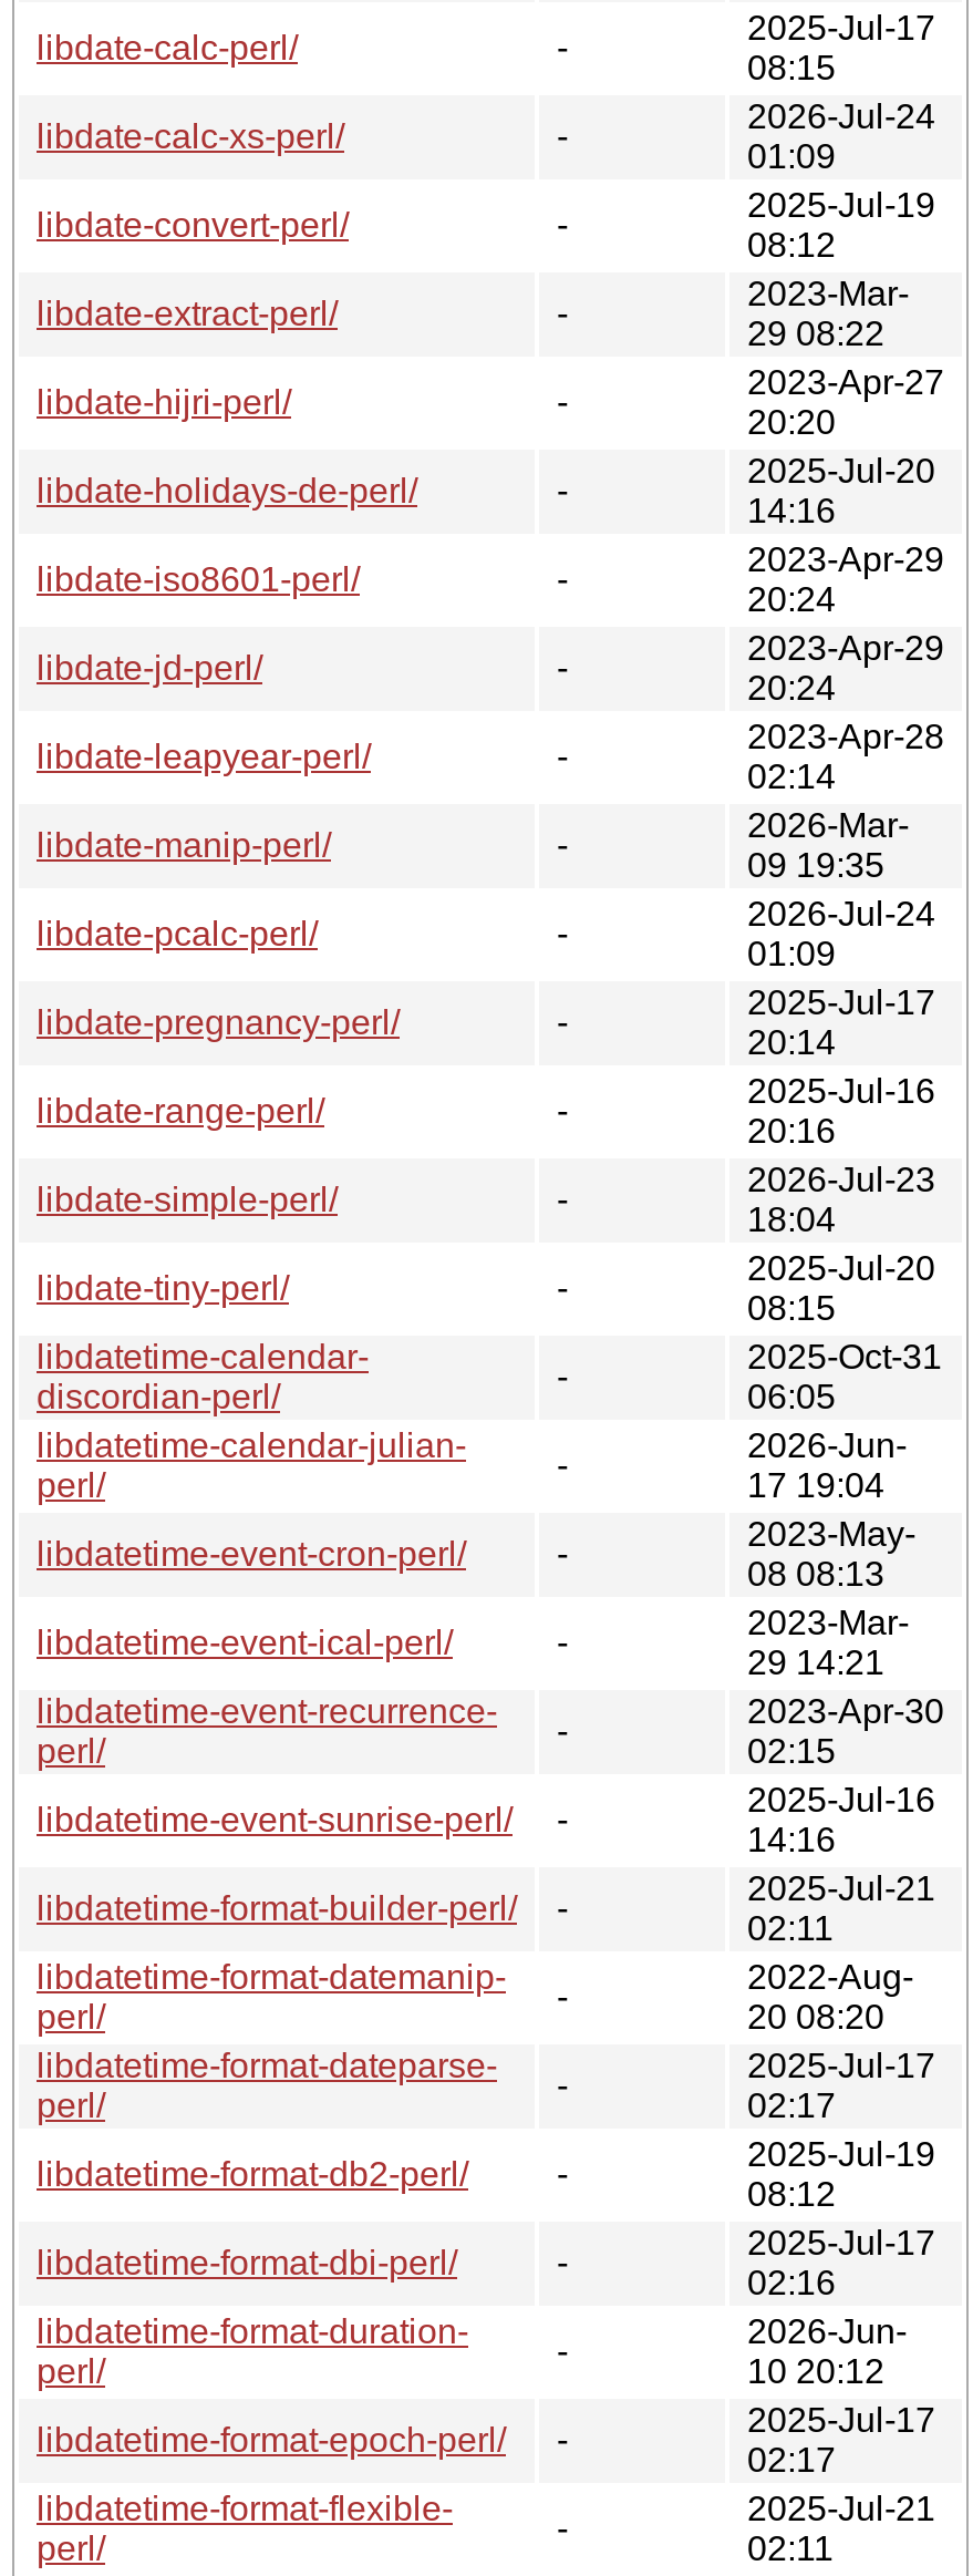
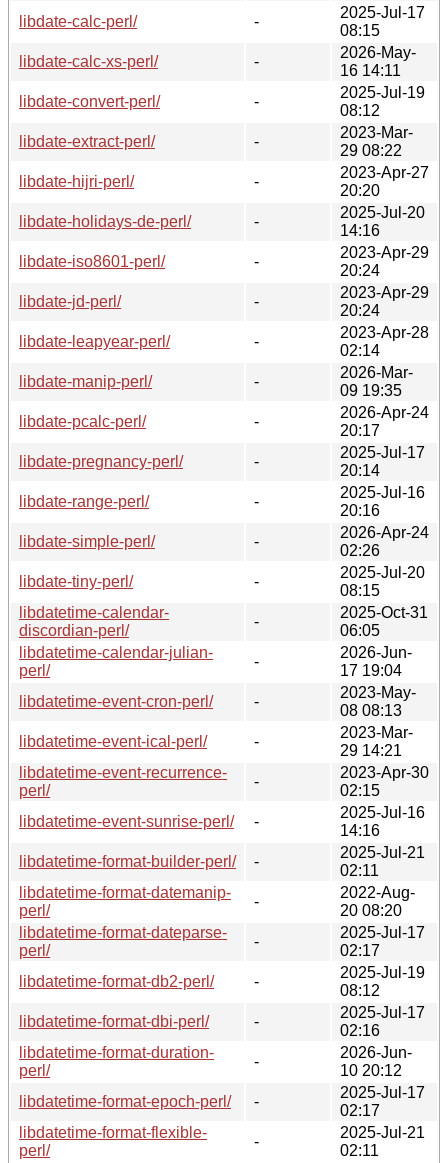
[747,97,935,175] 2026-Jul-24 | 01:09 -> [340,44,416,79] 2026-May- | 16 14:11
[747,895,935,972] 2026-Jul-24 | 01:09 -> [340,404,429,439] 2026-Apr-24 | 20:17
[747,1160,935,1238] 2026-Jul-23 | 18:04 -> [340,524,429,559] 2026-Apr-24 | 02:26

